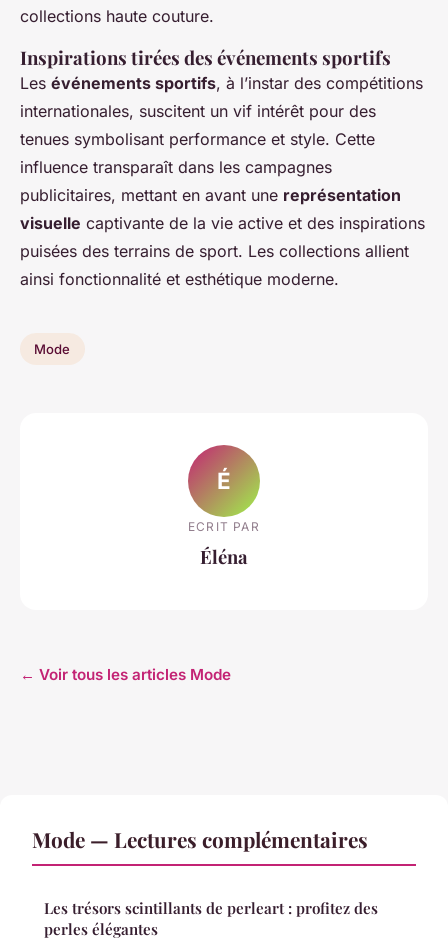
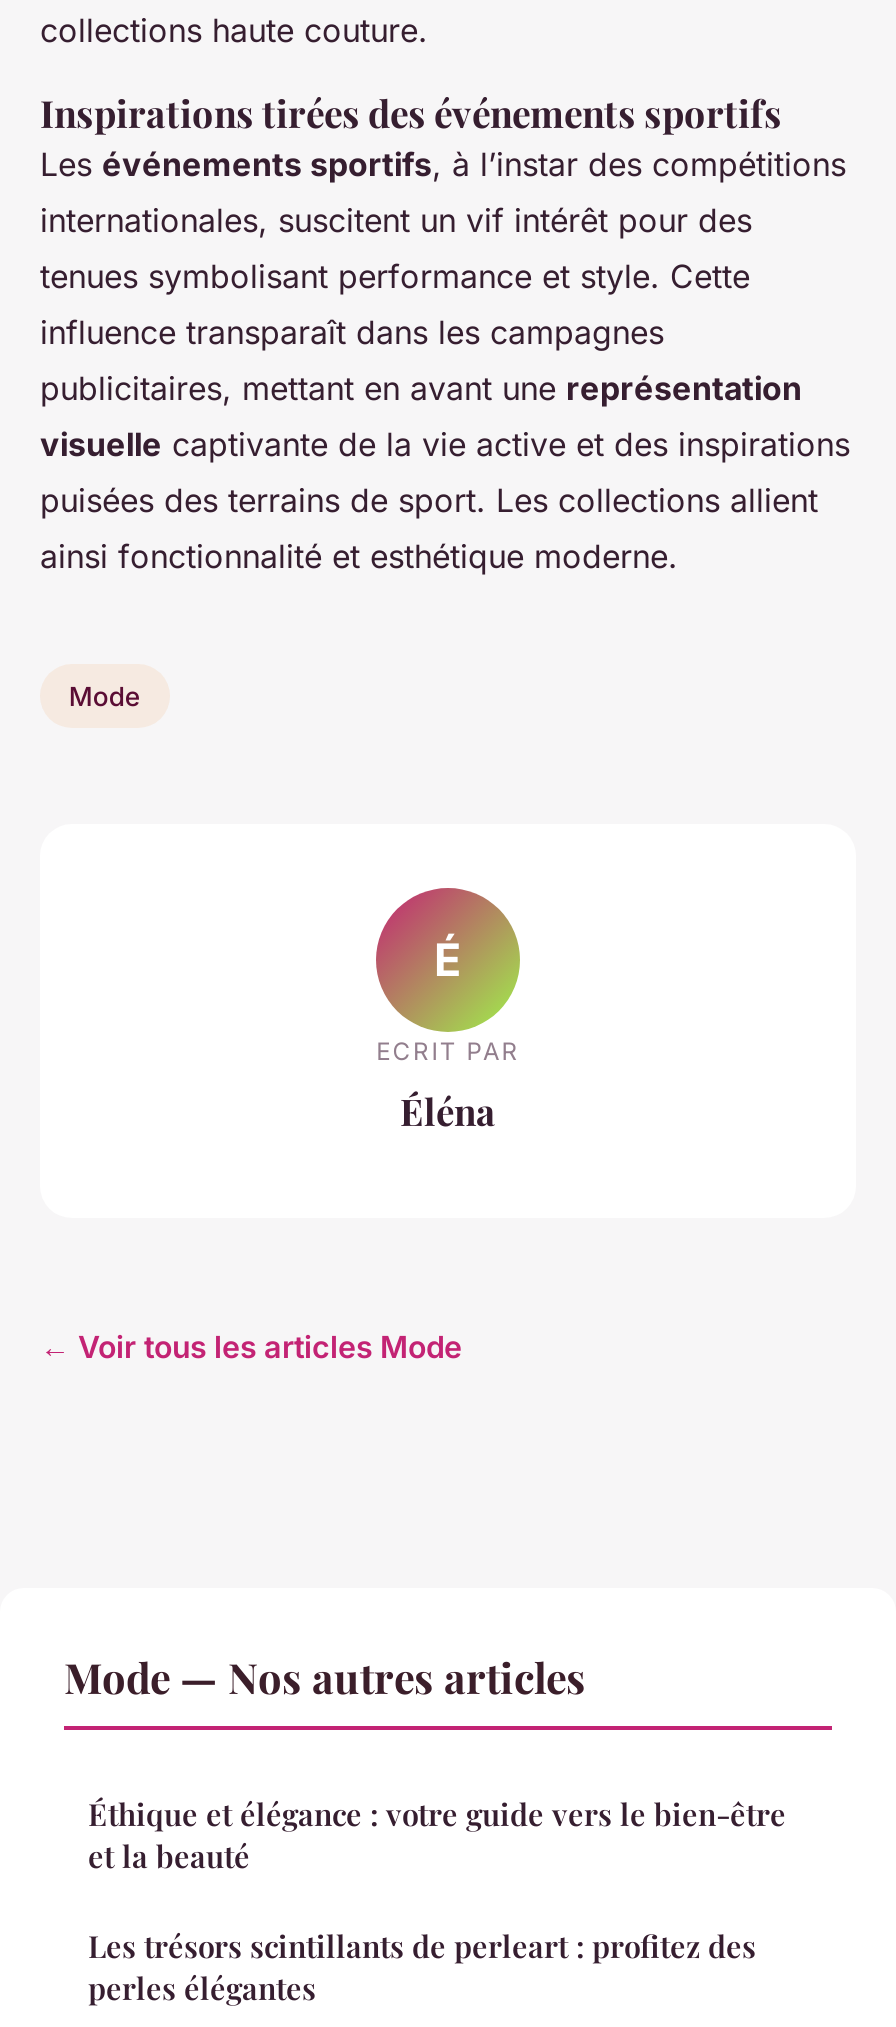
[32,825,368,853] Mode — Lectures complémentaires -> [64,1648,786,1876] Mode — Nos autres articles | Éthique et élégance : votre guide vers le bien-être | et la beauté

